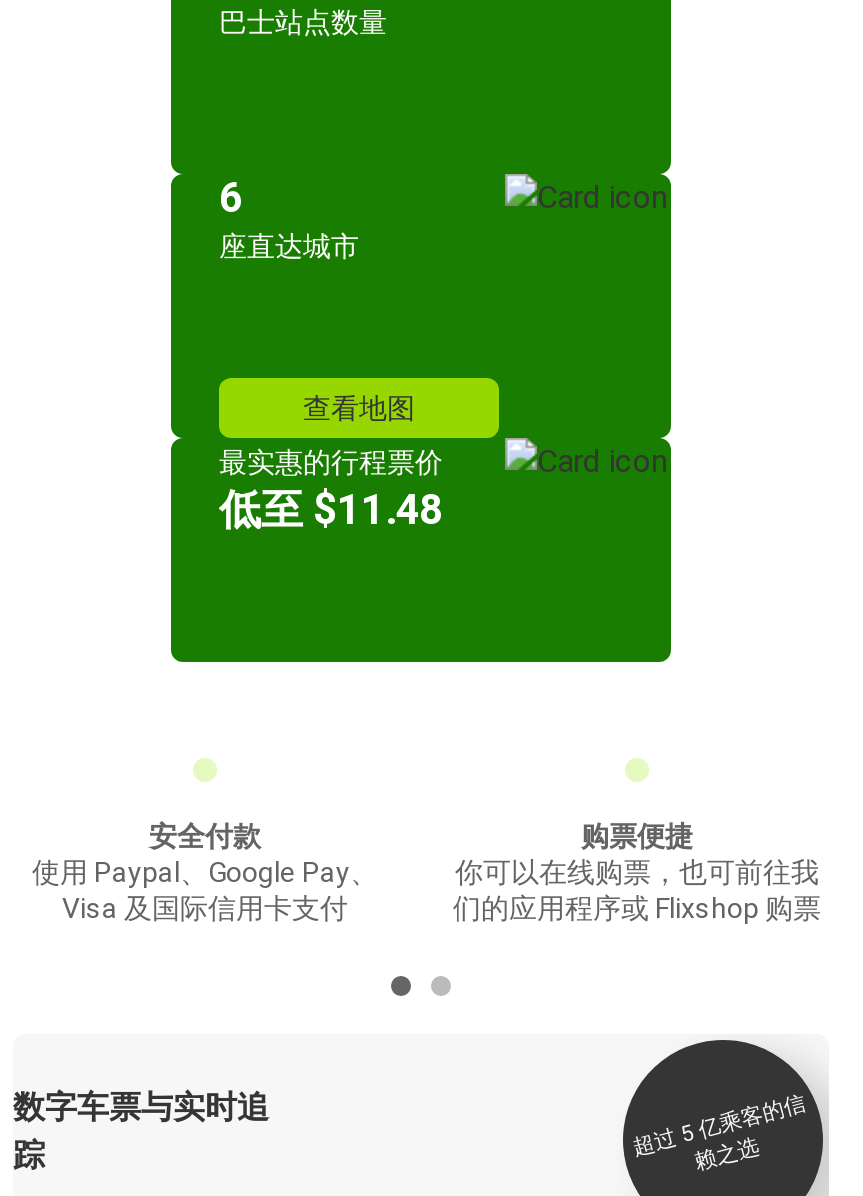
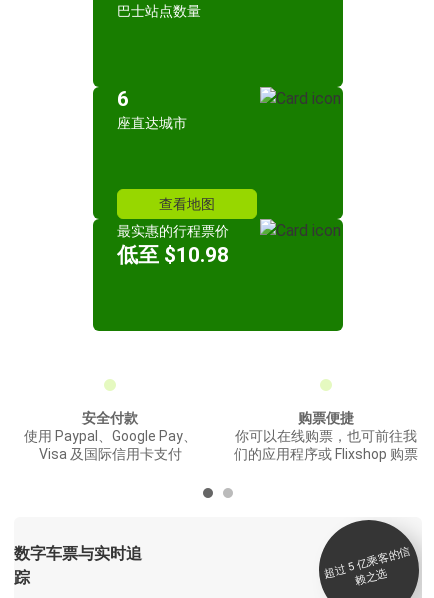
[219,486,443,534] 低至 $11.48 -> [117,243,229,267] 低至 $10.98

